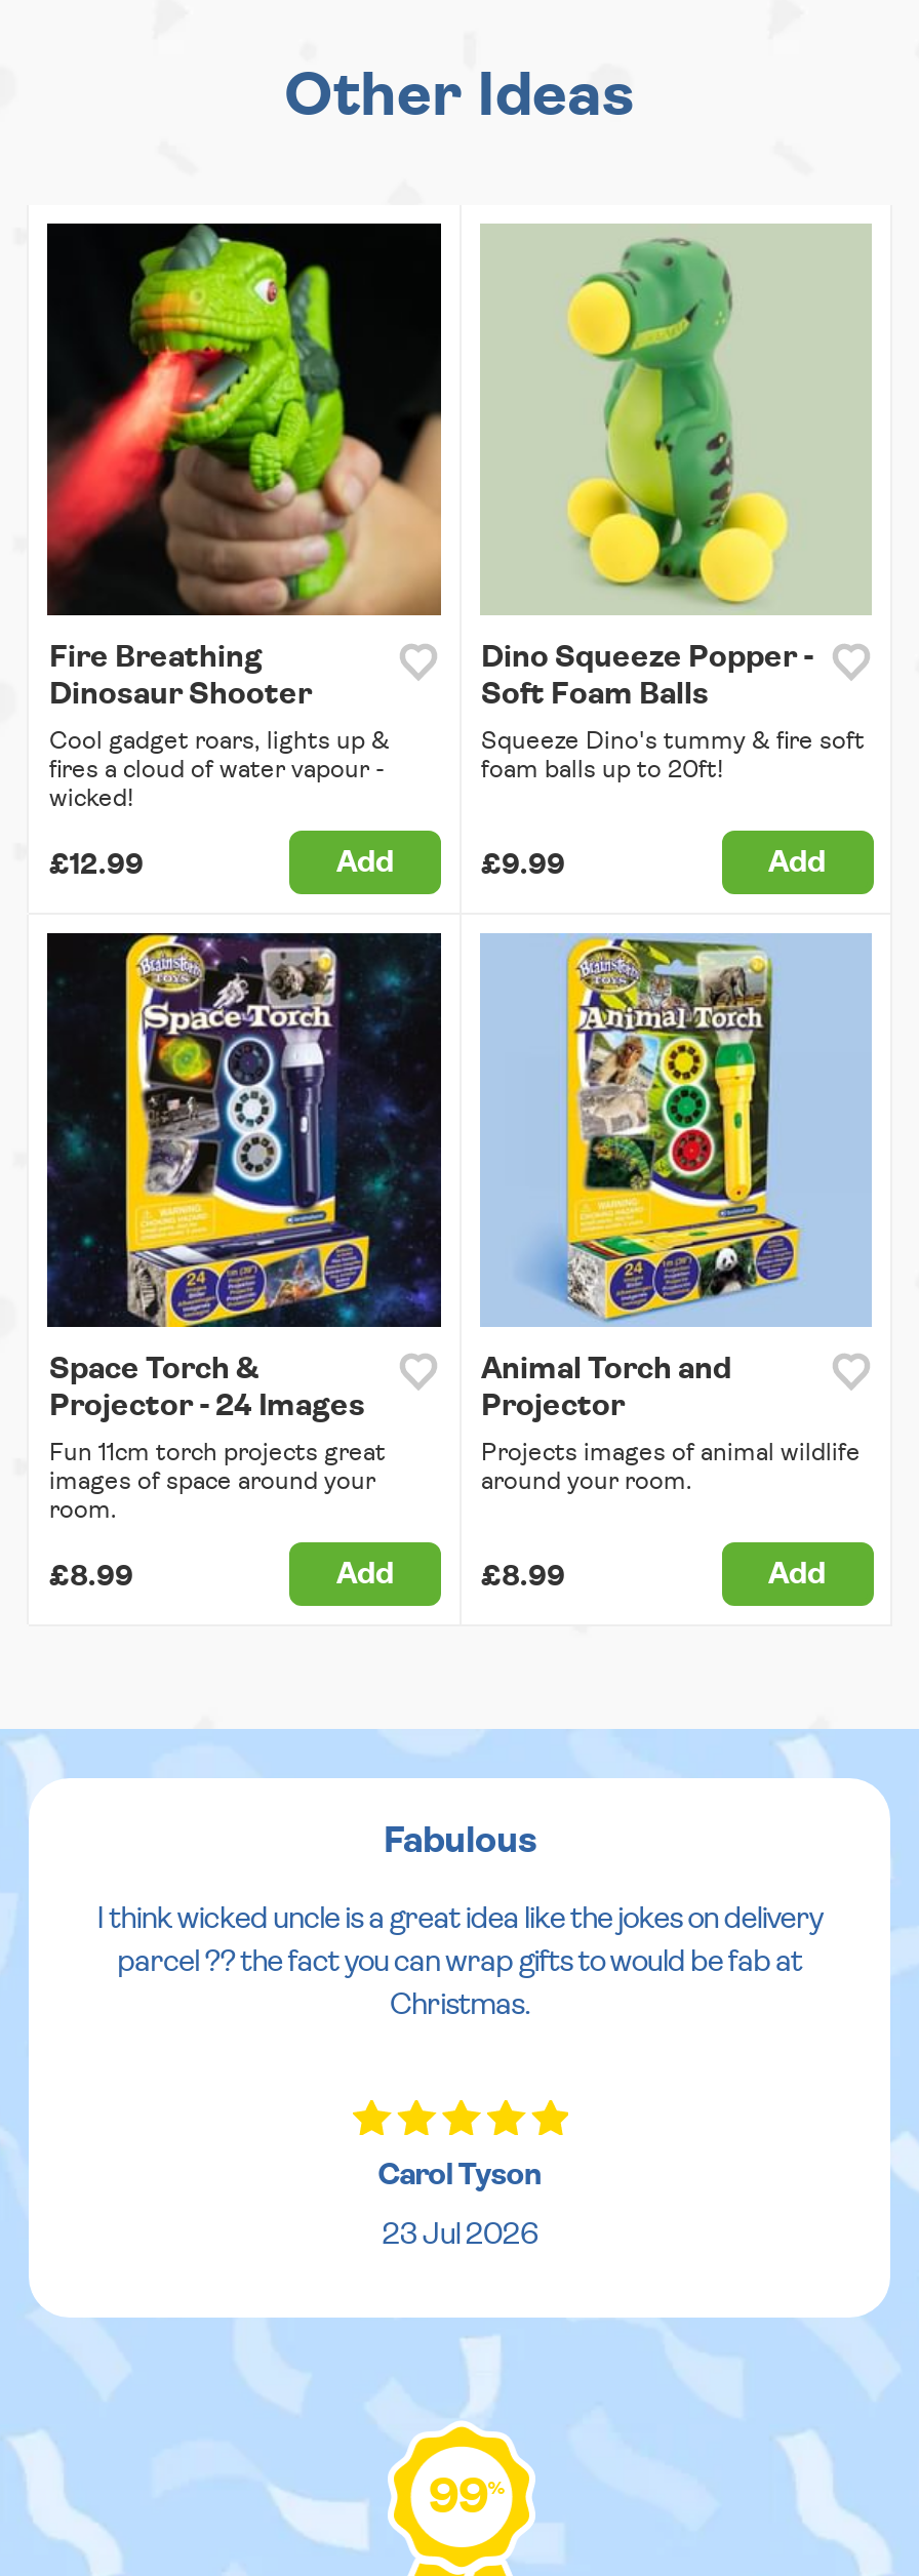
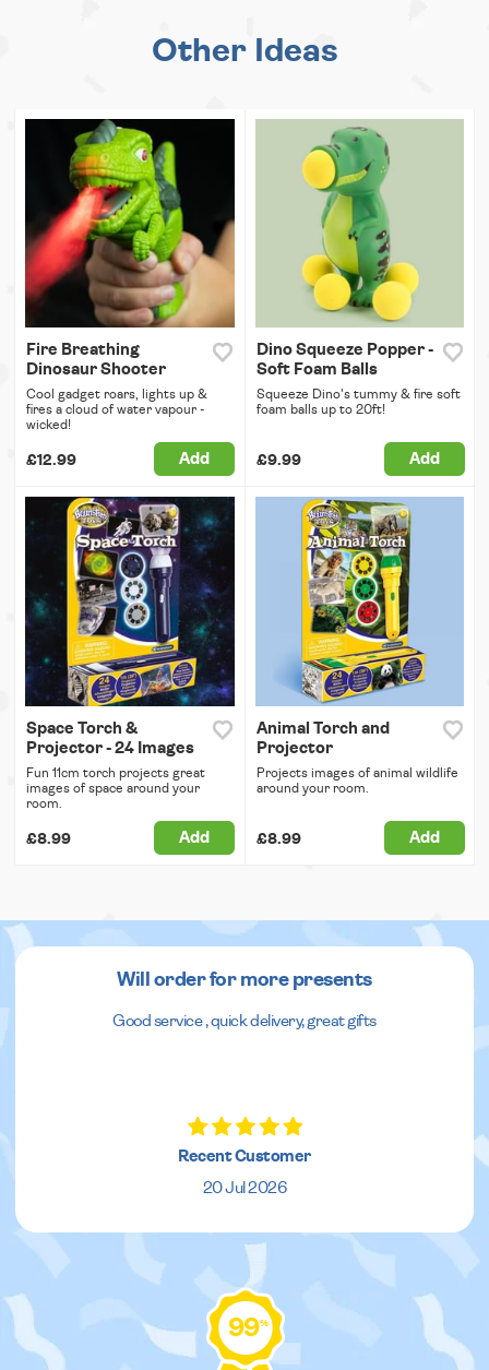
[383,1823,536,1860] Fabulous -> [117,970,372,990] Will order for more presents
[97,1903,822,2020] I think wicked uncle is a great idea like the jokes on delivery | parcel ?? the fact you can wrap gifts to would be fab at | Christmas. -> [113,1013,376,1029] Good service , quick delivery, great gifts
[378,2159,541,2190] Carol Tyson -> [178,1148,311,1165] Recent Customer
[382,2219,537,2250] 23 Jul 2026 -> [203,1180,286,1196] 20 Jul 2026

